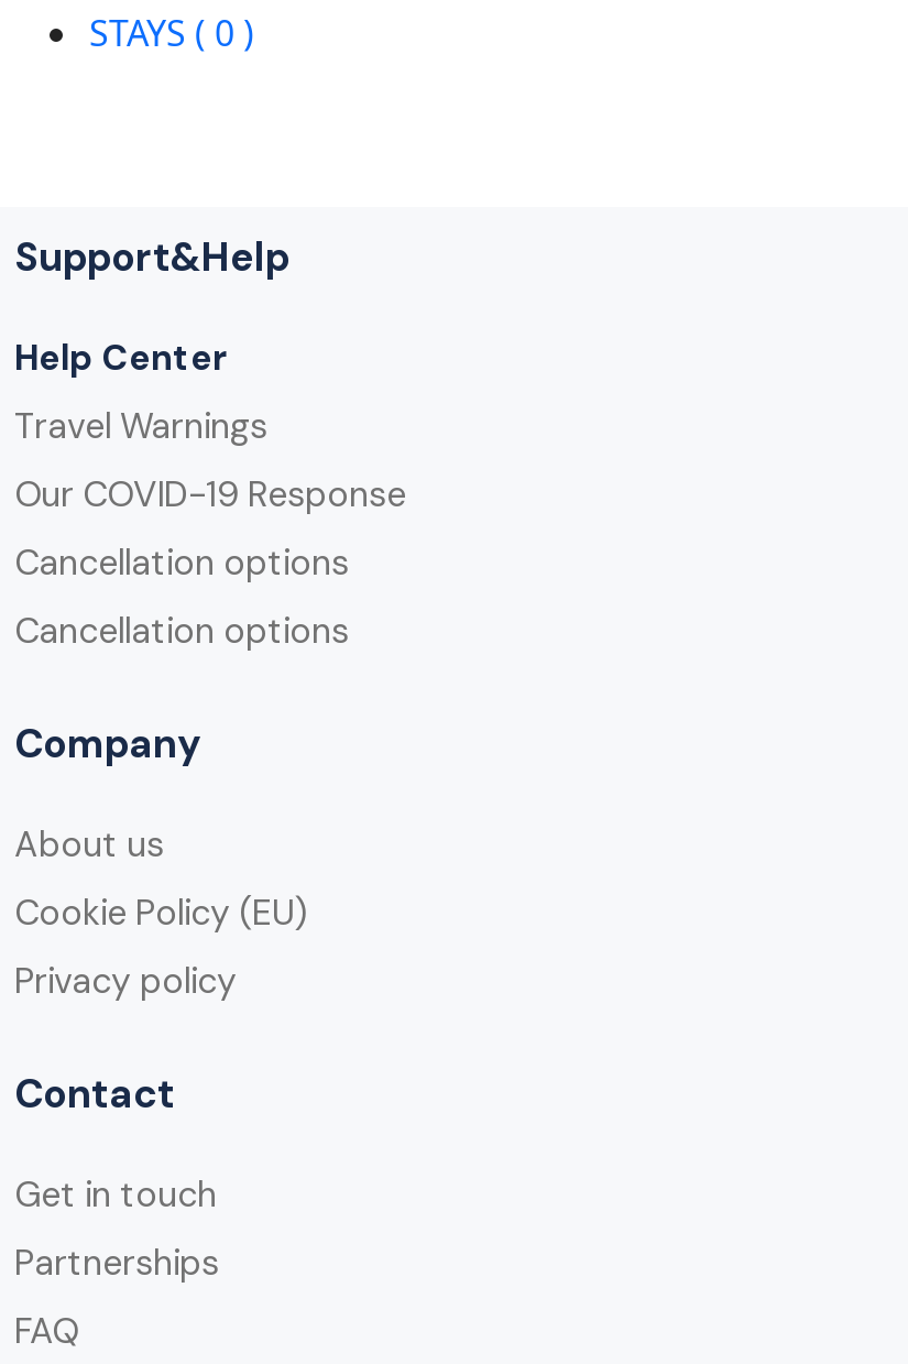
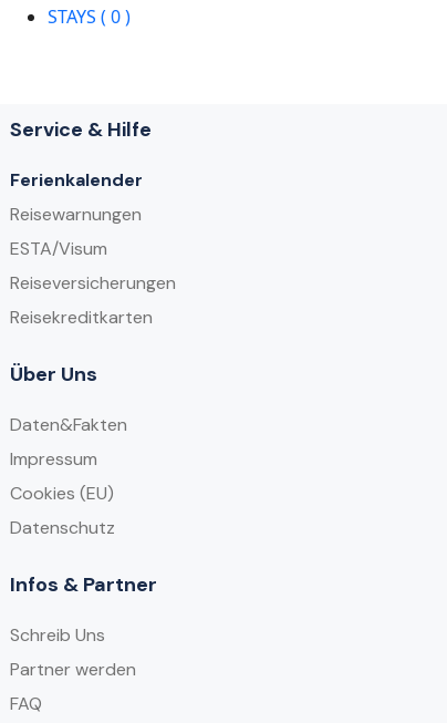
[14,230,406,1285] Support&Help | Help Center | Travel Warnings | Our COVID-19 Response | Cancellation options | Cancellation options | Company | About us | Cookie Policy (EU) | Privacy policy | Contact | Get in touch | Partnerships -> [10,116,176,680] Service & Hilfe | Ferienkalender | Reisewarnungen | ESTA/Visum | Reiseversicherungen | Reisekreditkarten | Über Uns | Daten&Fakten | Impressum | Cookies (EU) | Datenschutz | Infos & Partner | Schreib Uns | Partner werden

